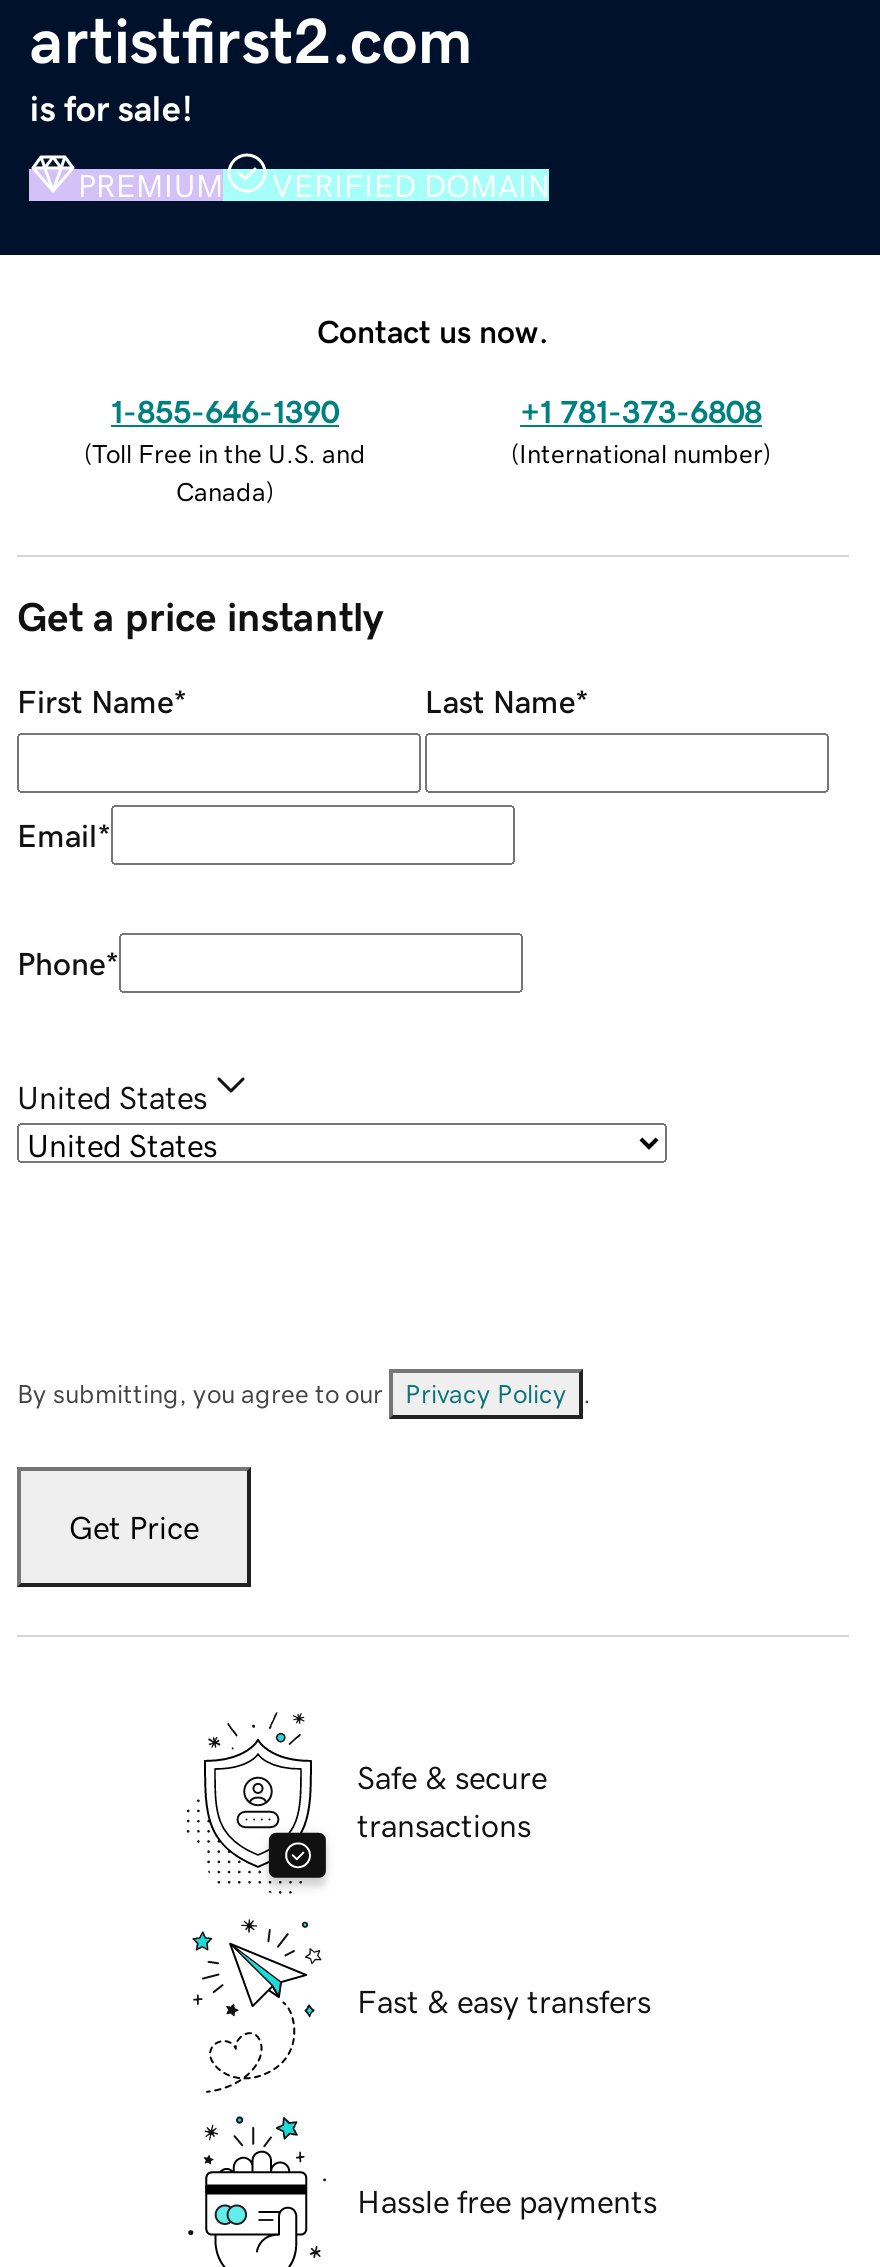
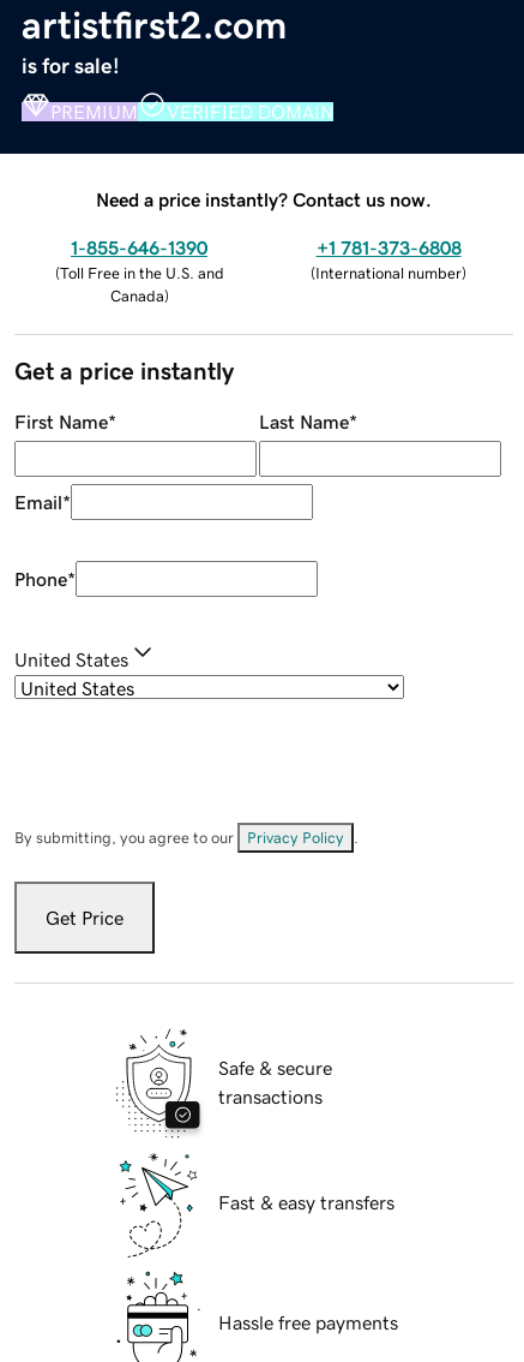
[317,314,549,346] Contact us now. -> [96,189,432,209] Need a price instantly? Contact us now.

